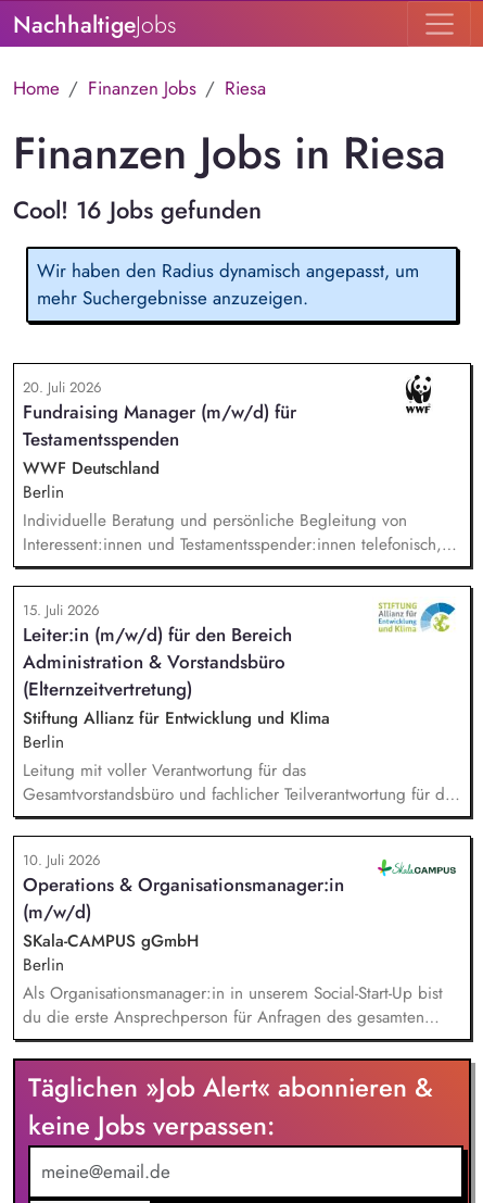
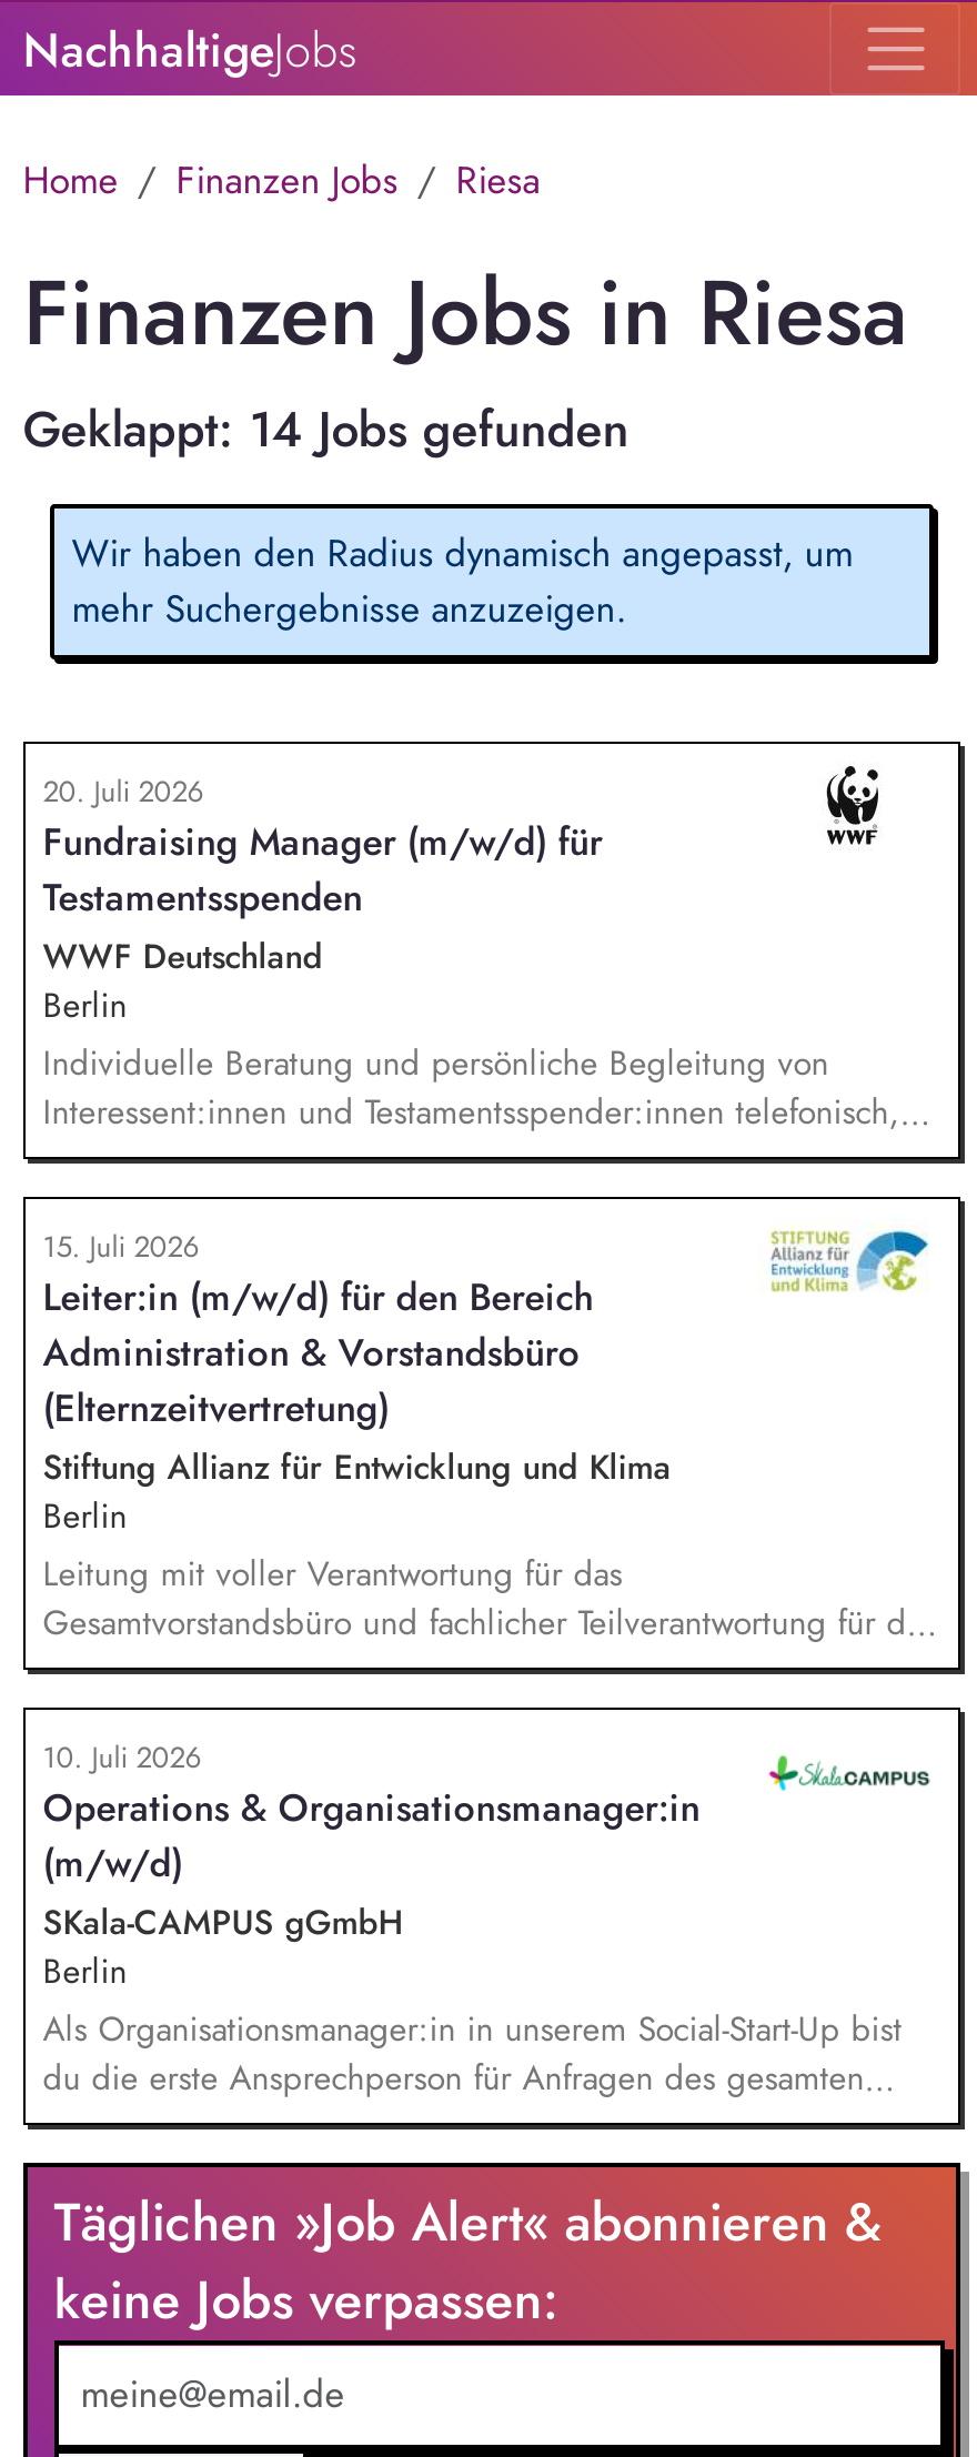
[13,193,261,228] Cool! 16 Jobs gefunden -> [23,394,629,465] Geklappt: 14 Jobs gefunden

